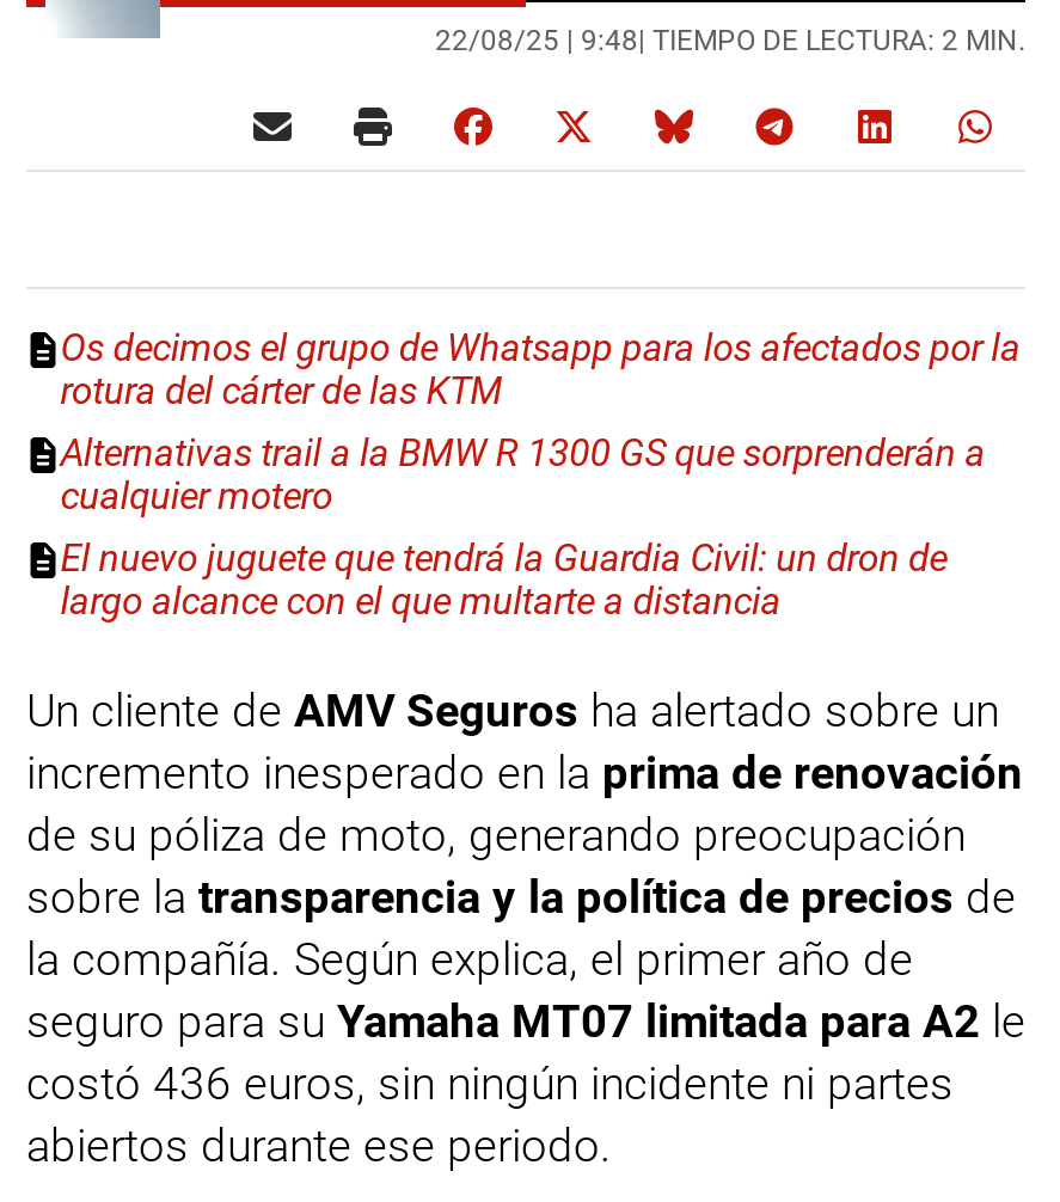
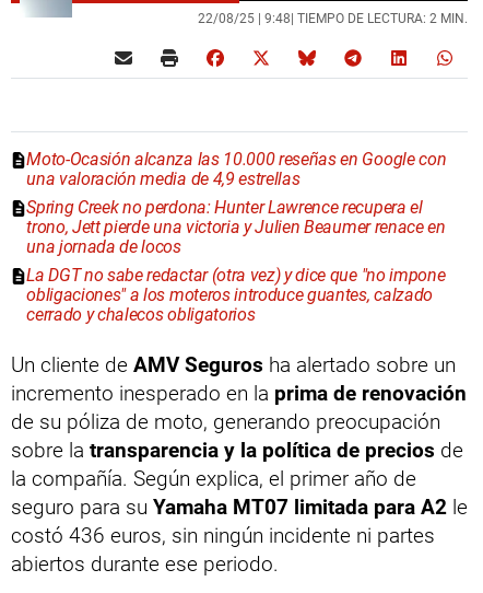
[60,326,1021,624] Os decimos el grupo de Whatsapp para los afectados por la | rotura del cárter de las KTM | Alternativas trail a la BMW R 1300 GS que sorprenderán a | cualquier motero | El nuevo juguete que tendrá la Guardia Civil: un dron de | largo alcance con el que multarte a distancia -> [26,149,446,325] Moto-Ocasión alcanza las 10.000 reseñas en Google con | una valoración media de 4,9 estrellas | Spring Creek no perdona: Hunter Lawrence recupera el | trono, Jett pierde una victoria y Julien Beaumer renace en | una jornada de locos | La DGT no sabe redactar (otra vez) y dice que "no impone | obligaciones" a los moteros introduce guantes, calzado | cerrado y chalecos obligatorios

